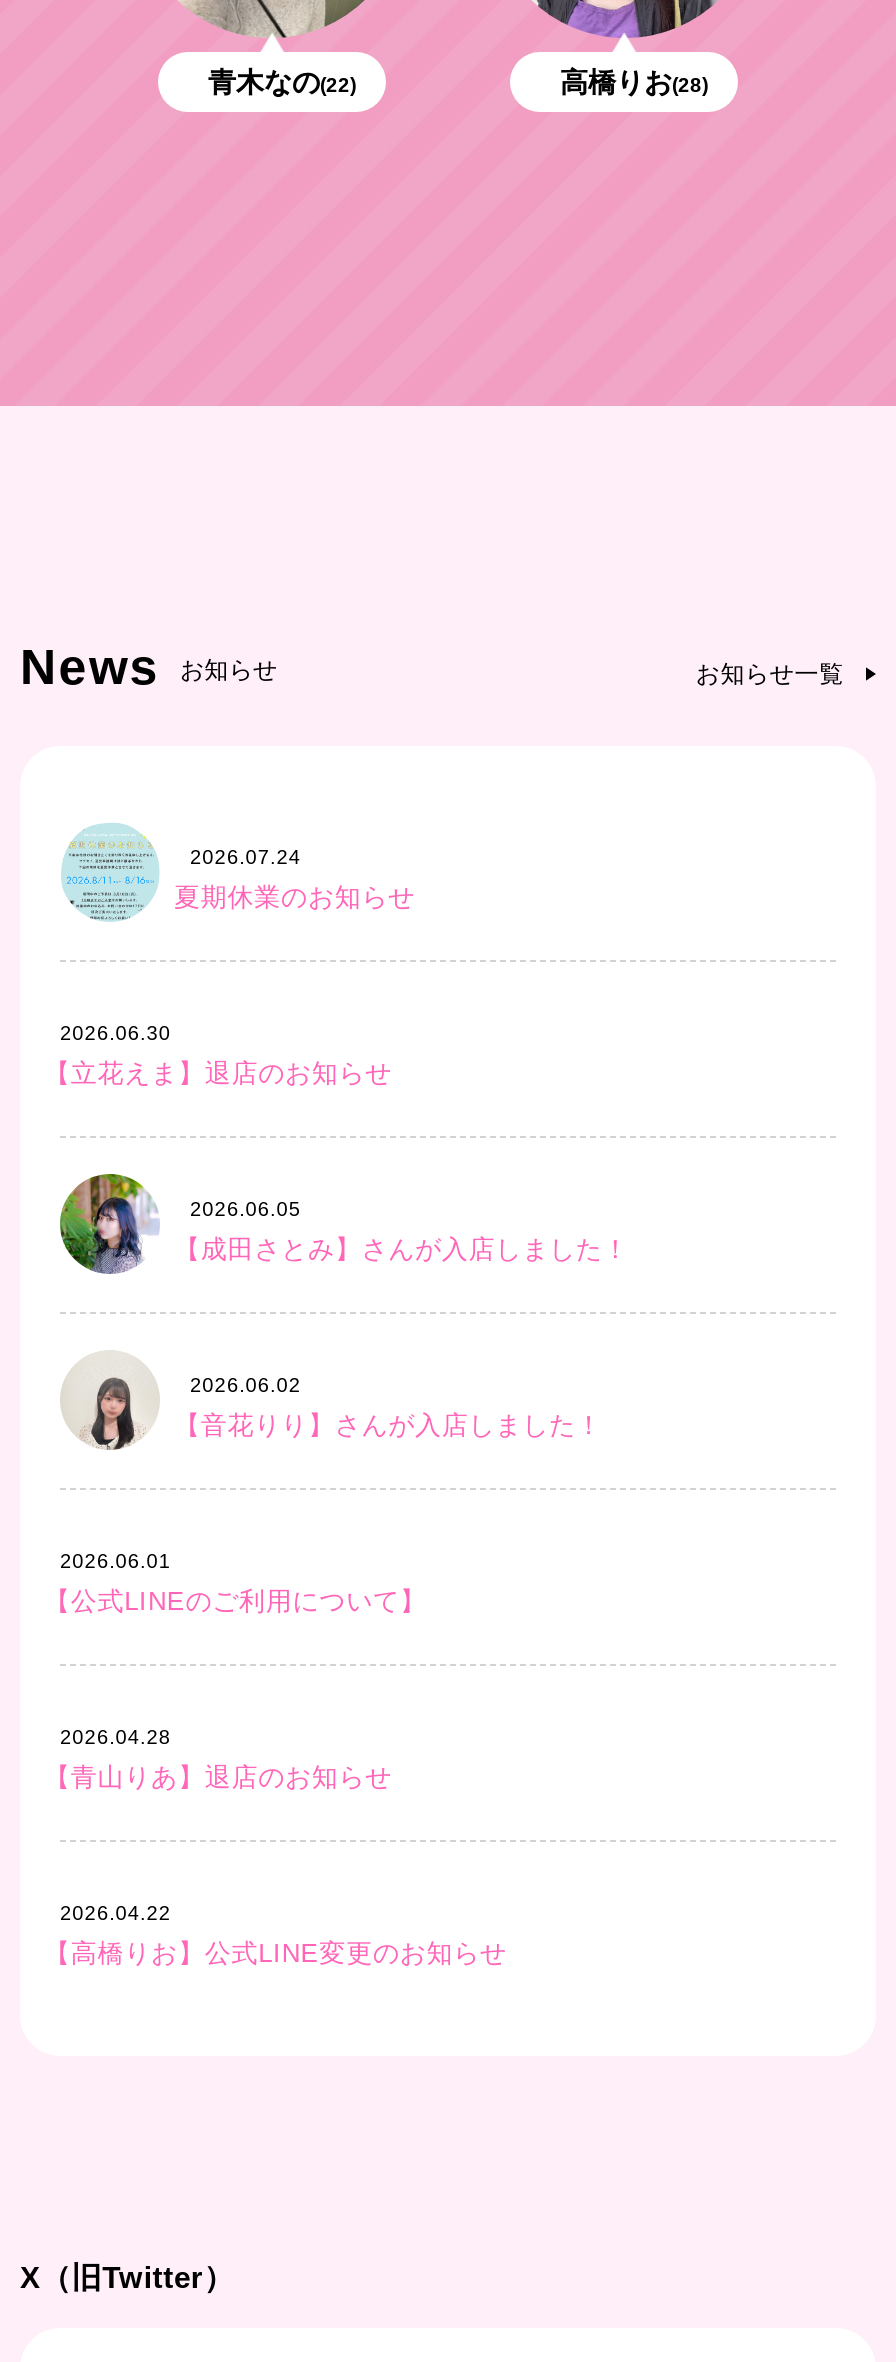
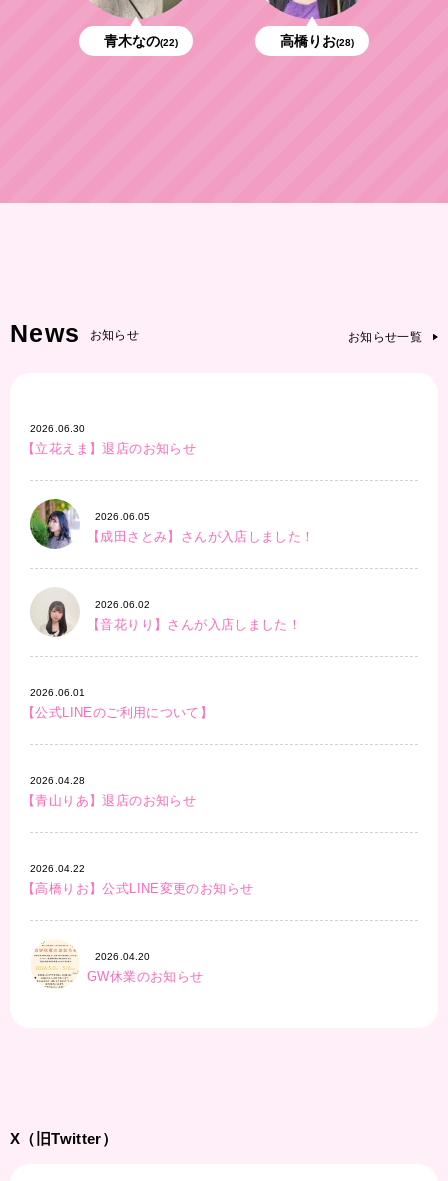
[60,822,415,924] [image] | 2026.07.24 | 夏期休業のお知らせ -> none
moved [44,1021,629,1967] -> [22,422,315,895]: [image] | 2026.06.30 | 【立花えま】退店のお知らせ | ... | 2026.04.22 | 【高橋りお】公式LINE変更のお知らせ
none -> [32,941,203,989] [image] | 2026.04.20 | GW休業のお知らせ

